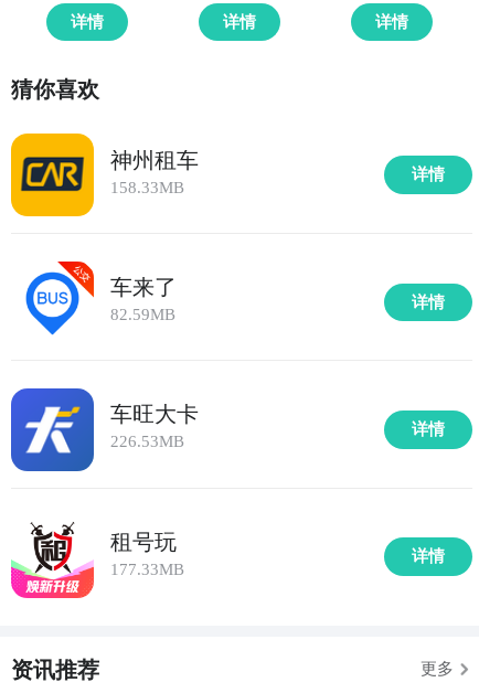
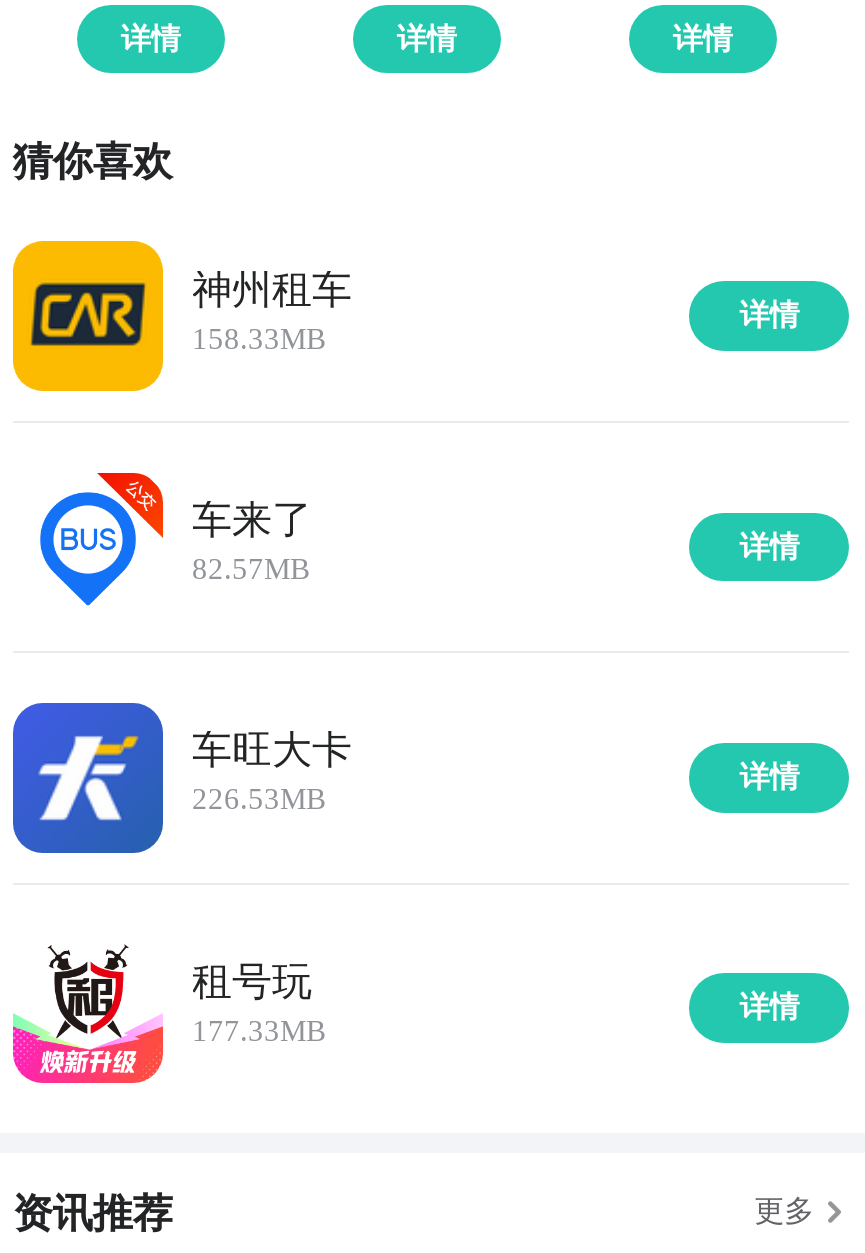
[110,306,175,323] 82.59MB -> [192,553,310,585] 82.57MB

